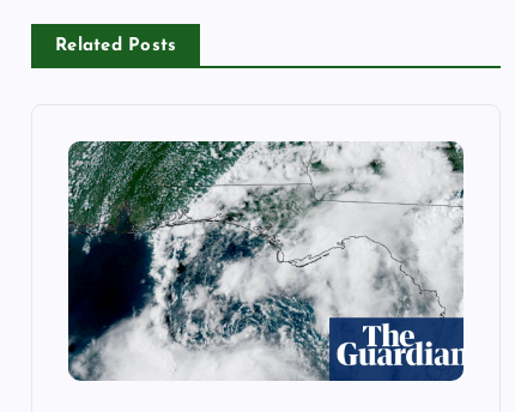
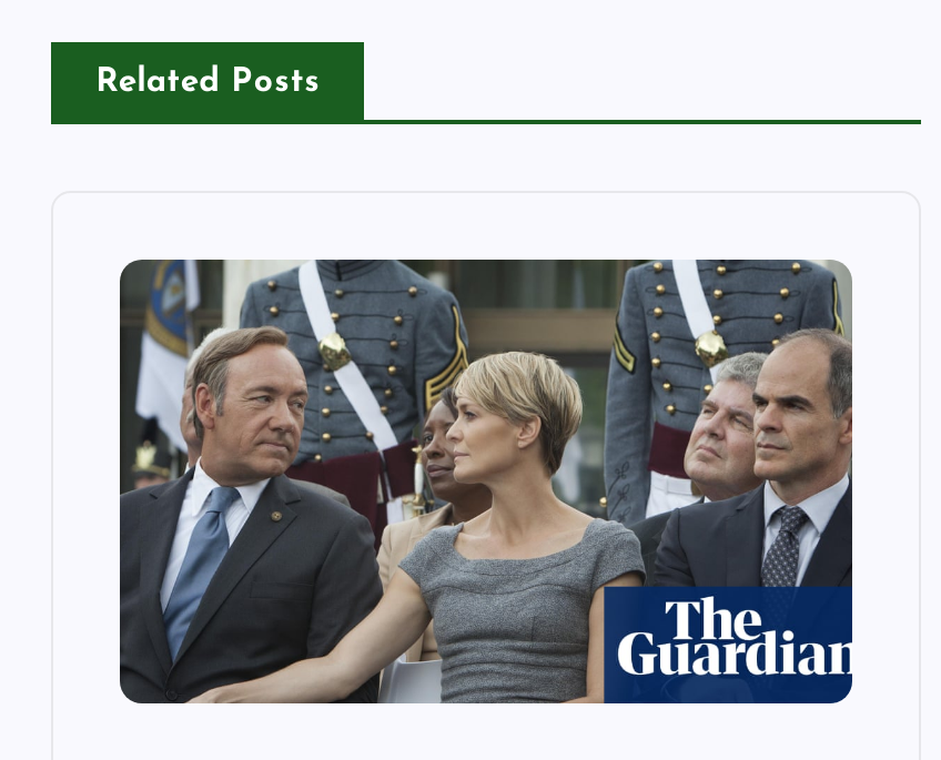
[68,140,463,381] [image] -> [120,257,854,706] [image]

